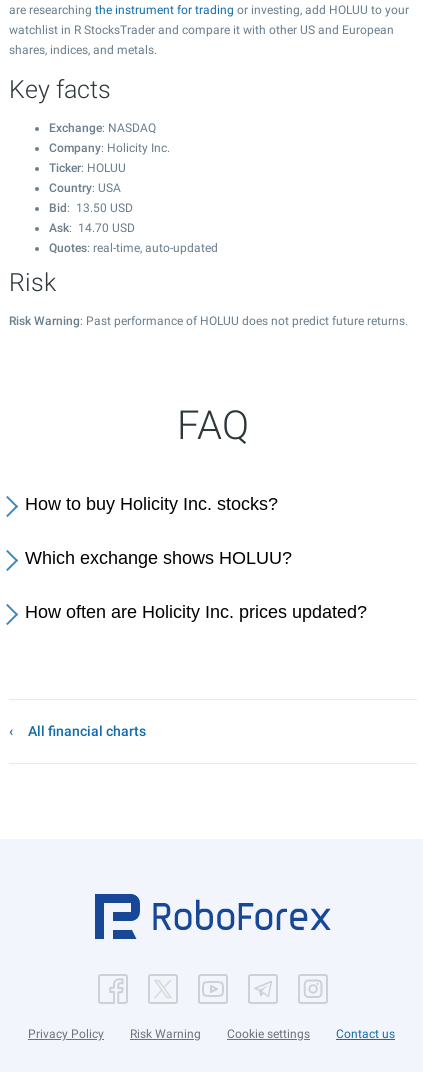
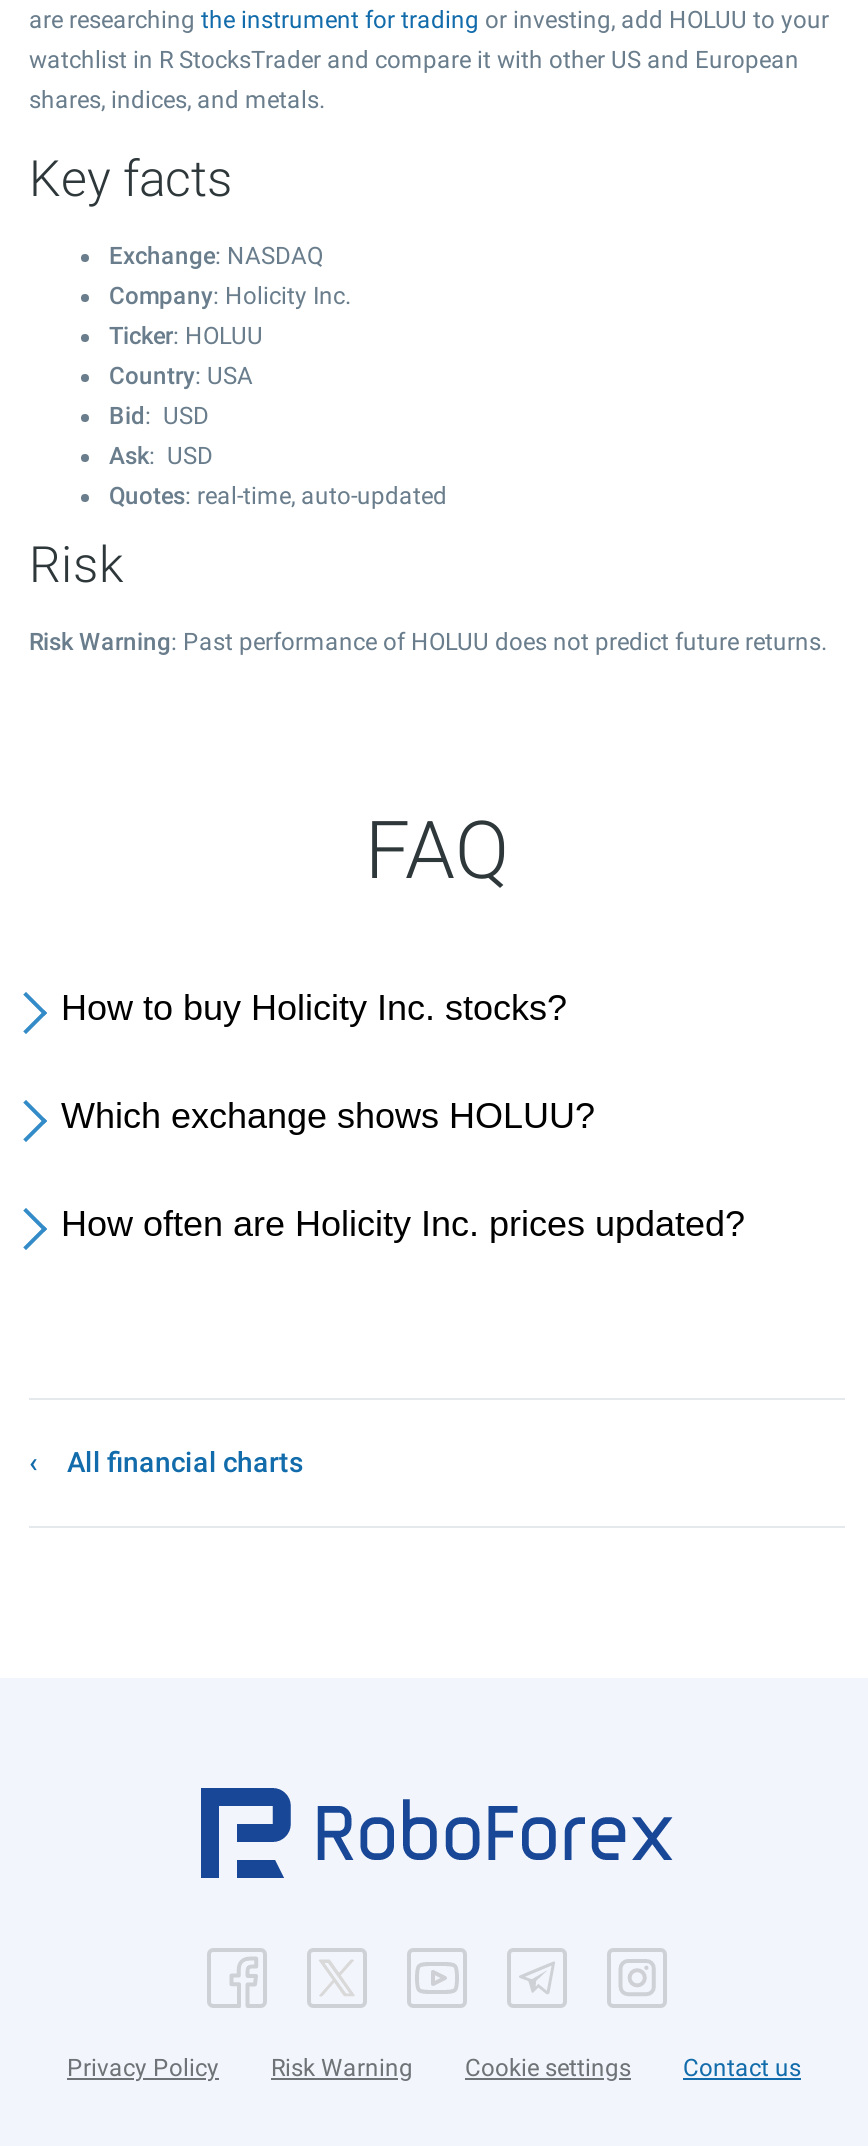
[49,201,135,235] Bid: 13.50 USD | Ask: 14.70 USD -> [109,402,213,470] Bid: USD | Ask: USD

